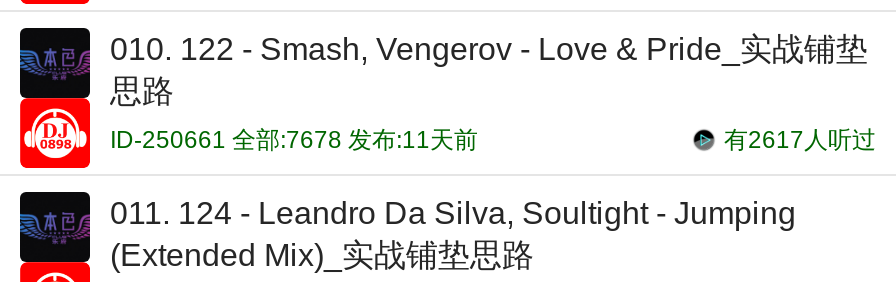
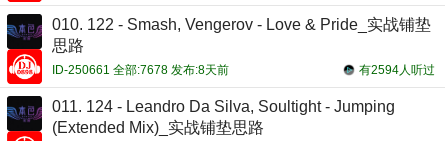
[110,126,478,154] ID-250661 全部:7678 发布:11天前 -> [52,63,229,77] ID-250661 全部:7678 发布:8天前
[724,126,876,154] 有2617人听过 -> [359,63,435,77] 有2594人听过

